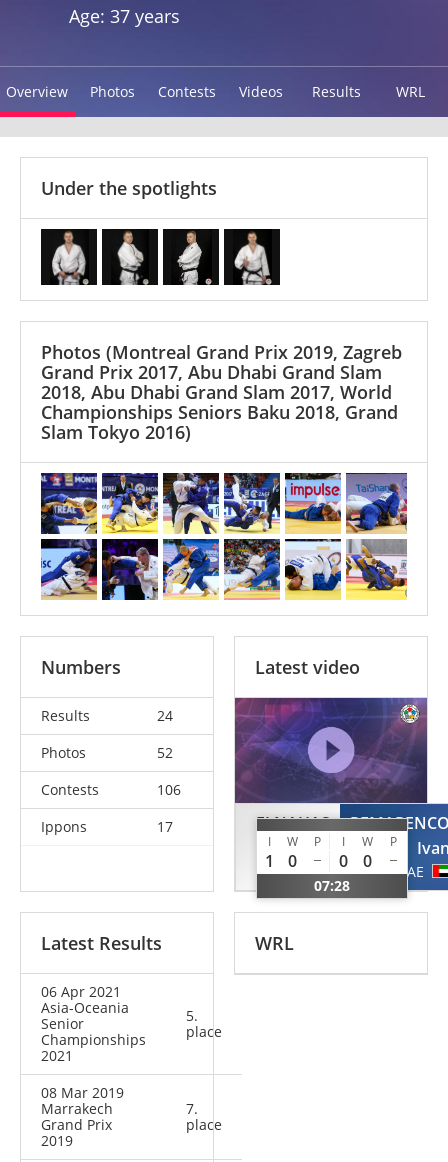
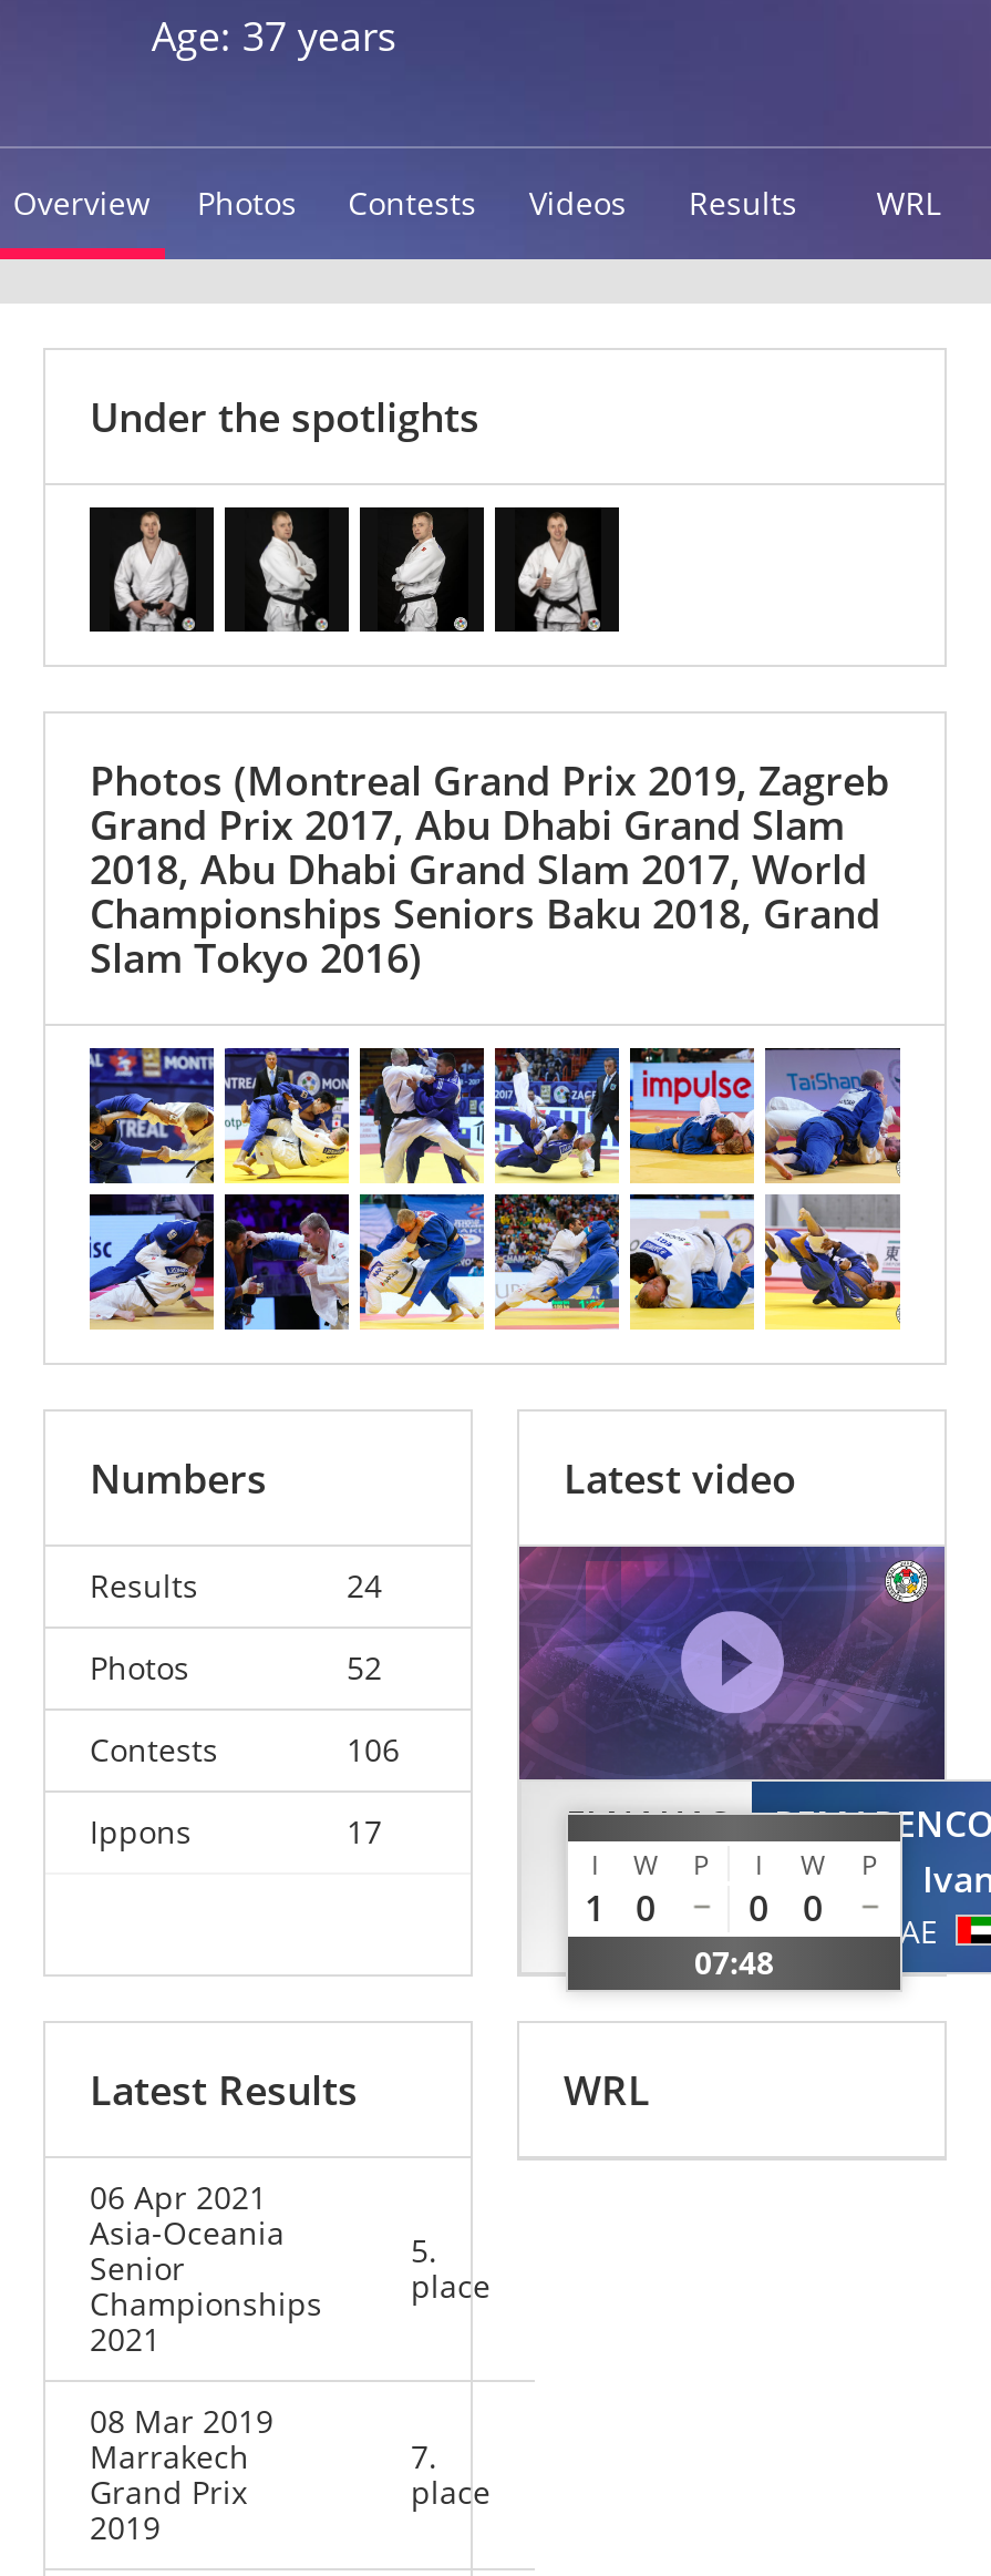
[314,876,350,895] 07:28 -> [694,1942,774,1984] 07:48

